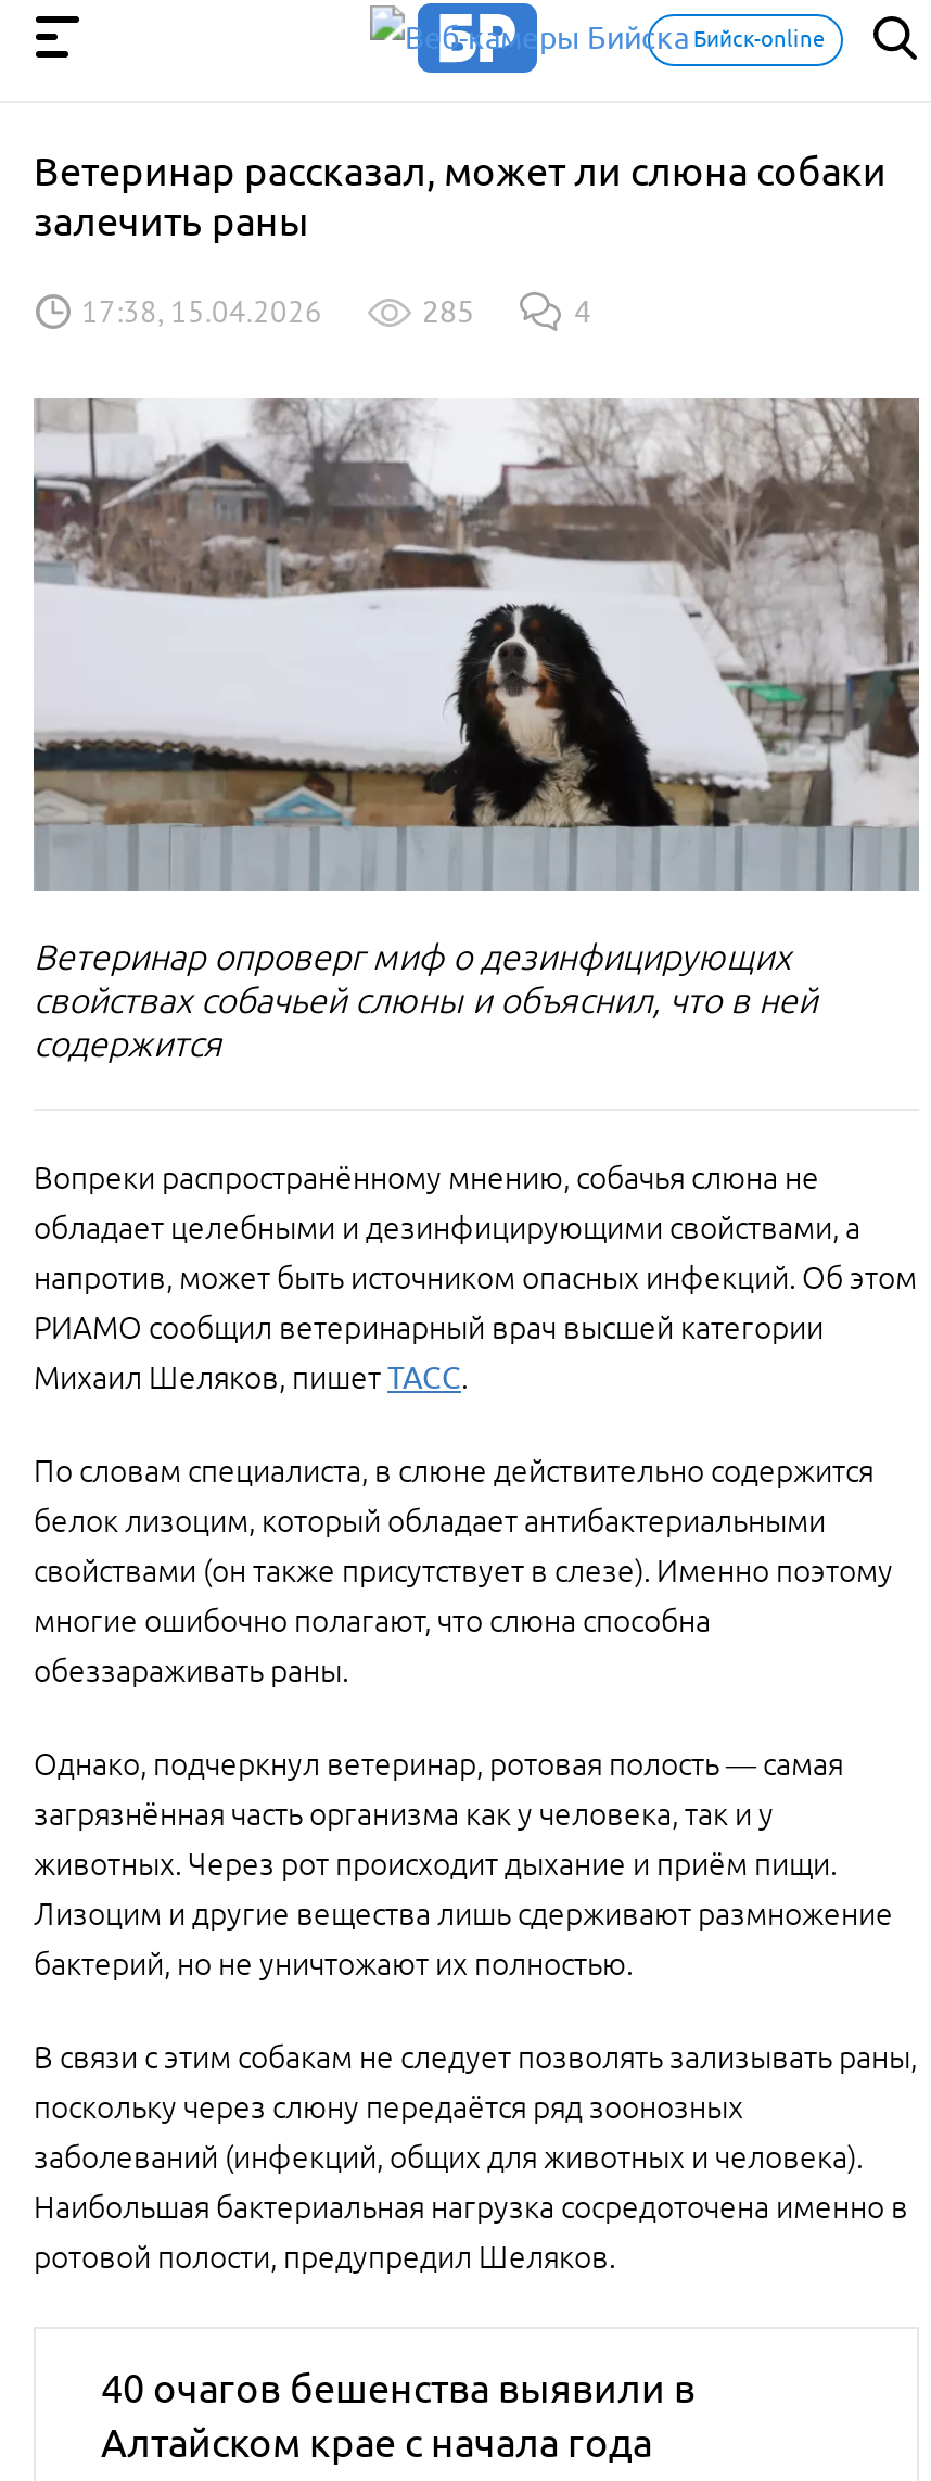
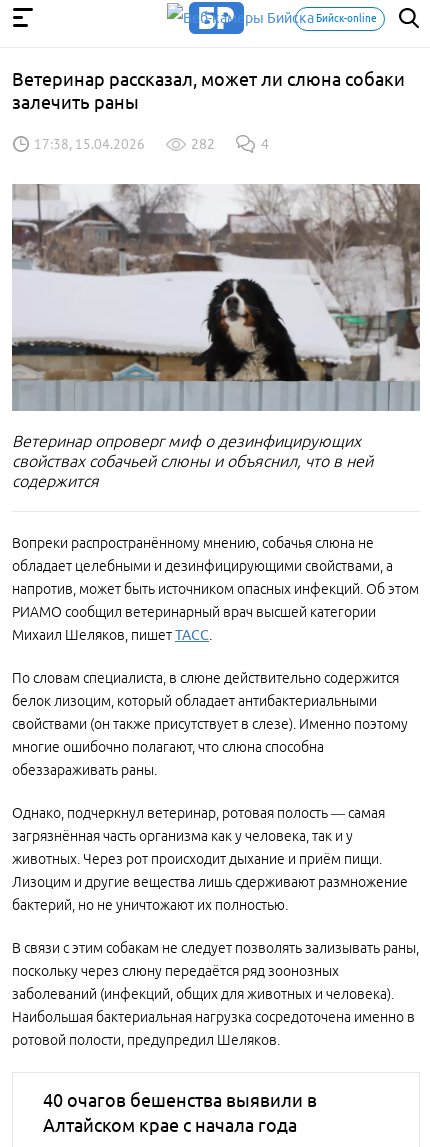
[422,294,474,329] 285 -> [191,136,215,152] 282

